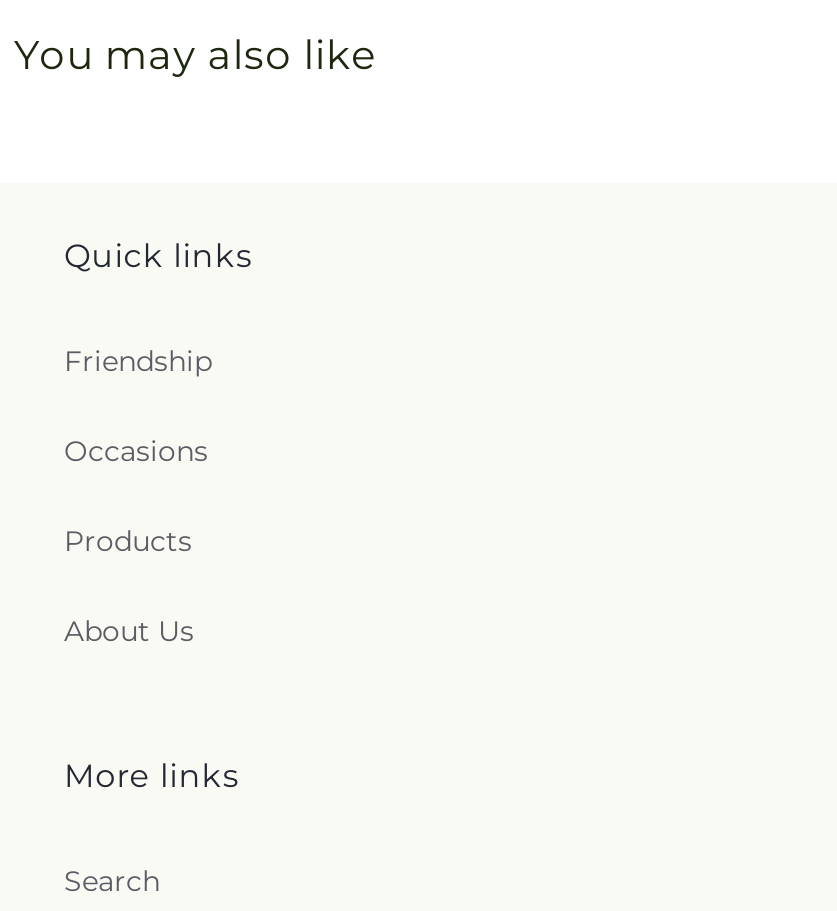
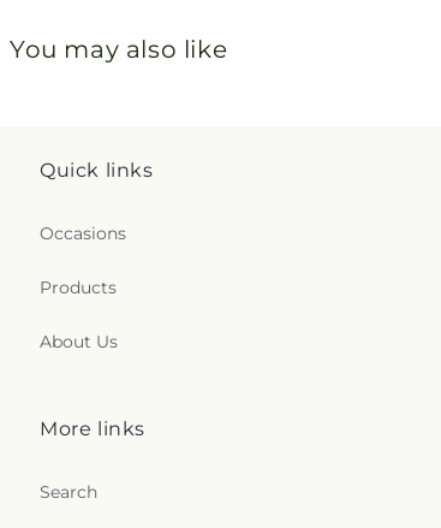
[64,343,212,379] Friendship -> none

